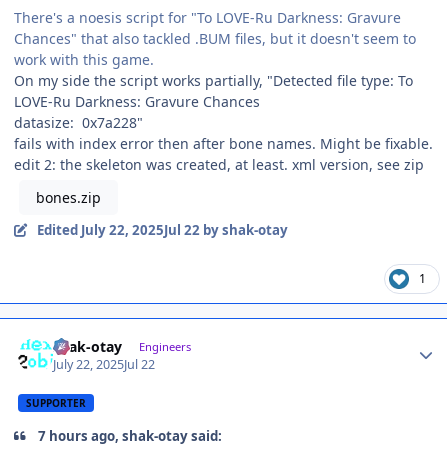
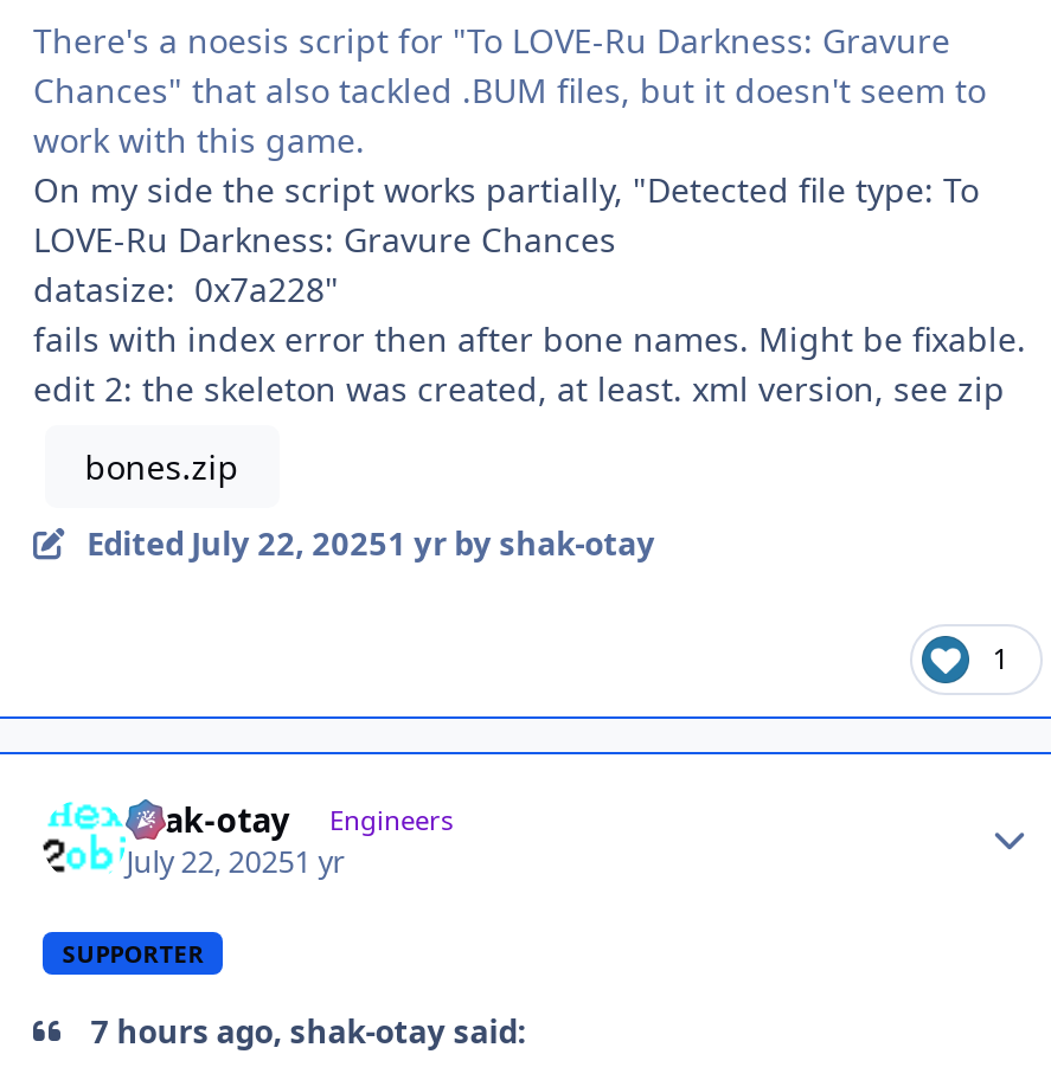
[37,221,288,239] Edited July 22, 2025Jul 22 by shak-otay -> [87,523,655,566] Edited July 22, 20251 yr by shak-otay
[53,356,155,373] July 22, 2025Jul 22 -> [126,842,344,882] July 22, 20251 yr

